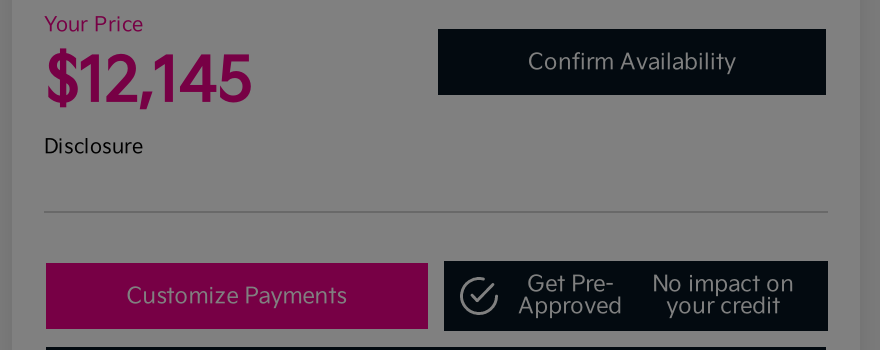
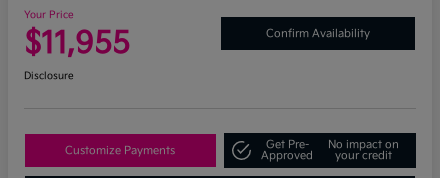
[44,47,252,119] $12,145 -> [24,26,130,62] $11,955

